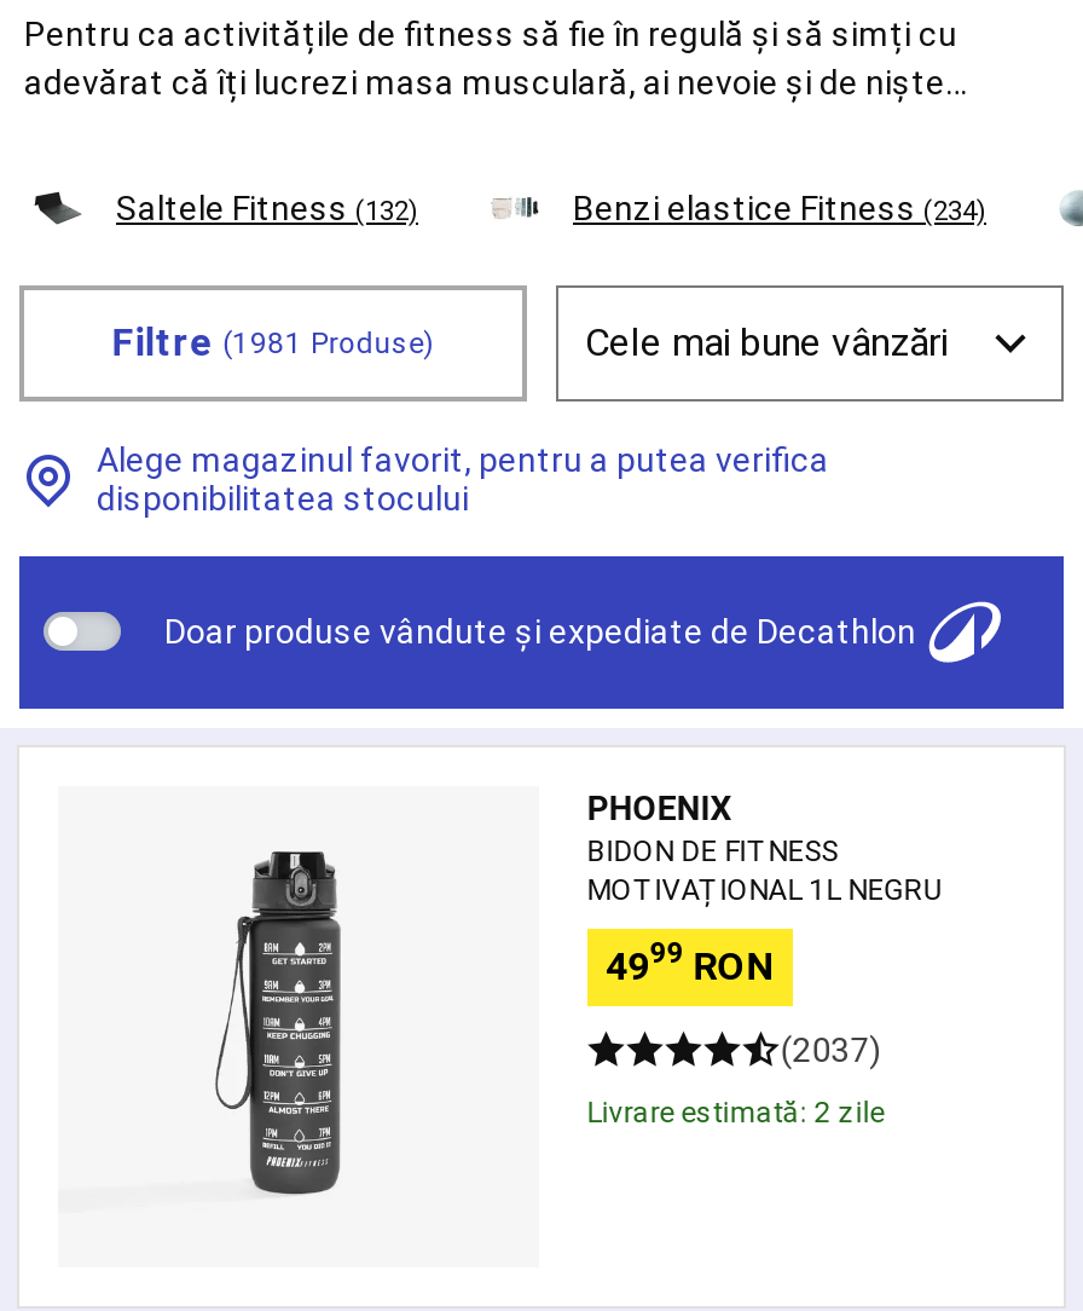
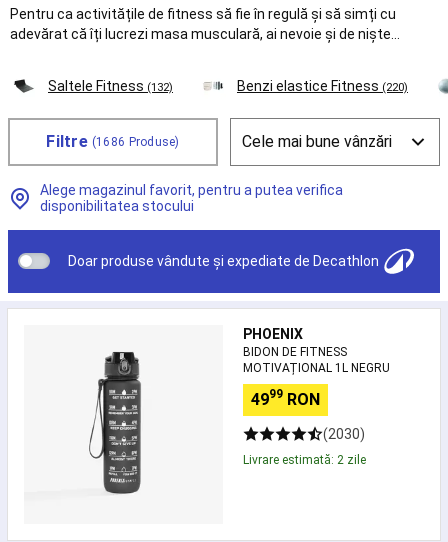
[573,188,986,227] Benzi elastice Fitness (234) -> [237,78,408,94] Benzi elastice Fitness (220)
[112,319,434,365] Filtre (1981 Produse) -> [46,132,180,151] Filtre (1686 Produse)
[780,1030,882,1069] (2037) -> [323,426,365,442] (2030)

